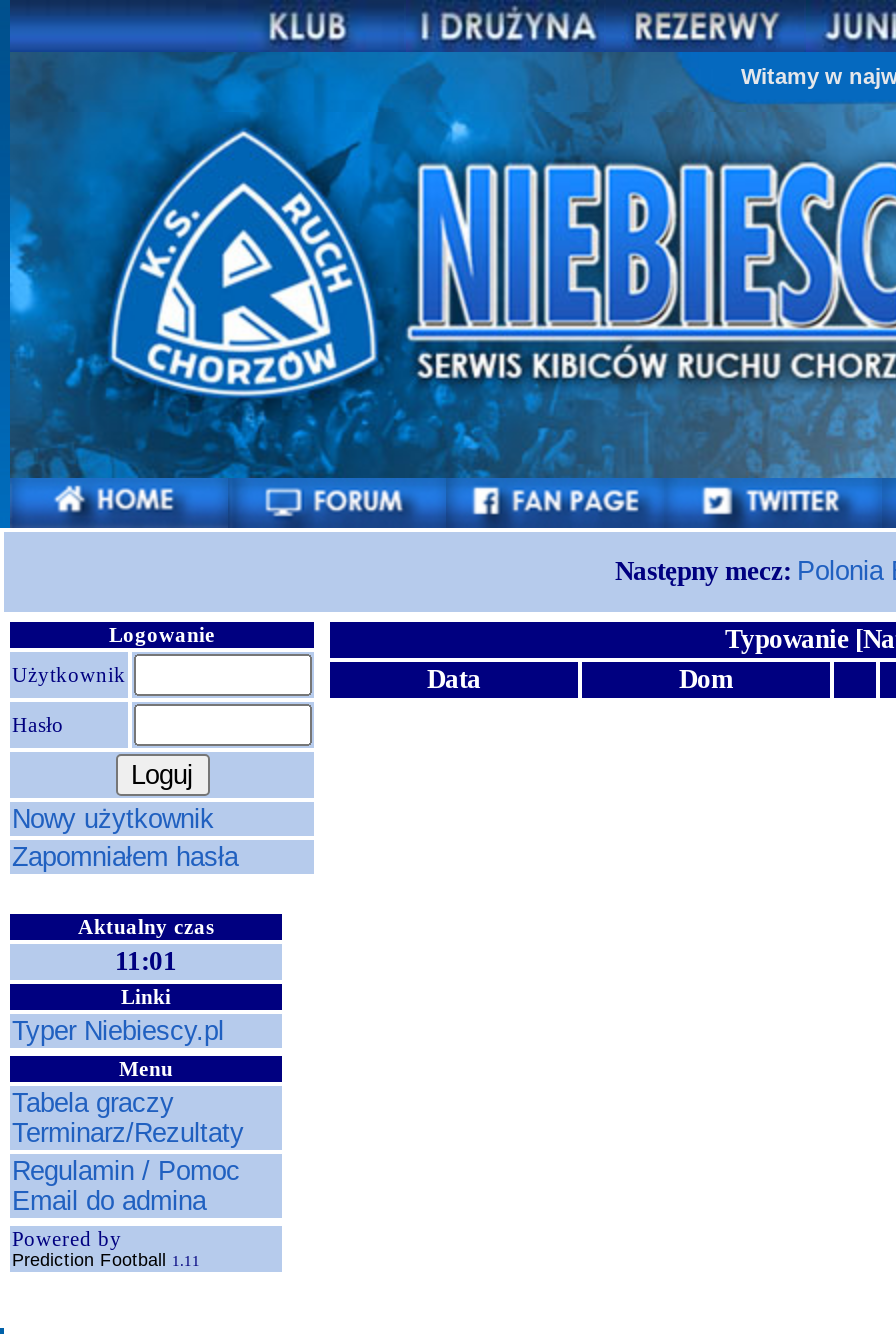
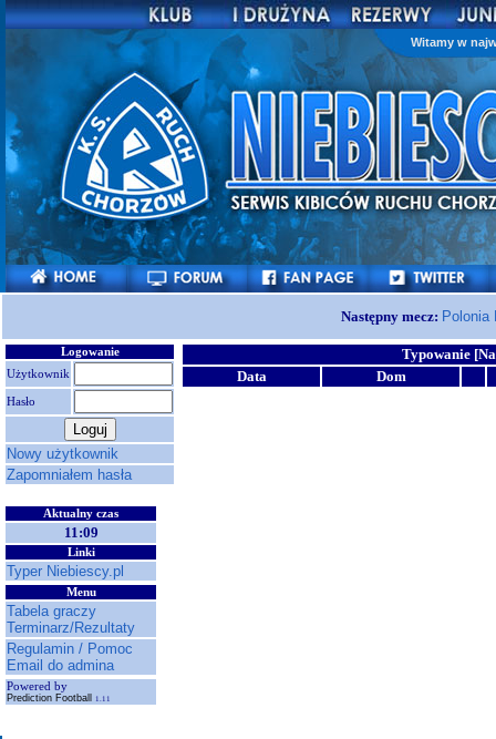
[115,946,177,976] 11:01 -> [64,524,98,541] 11:09

